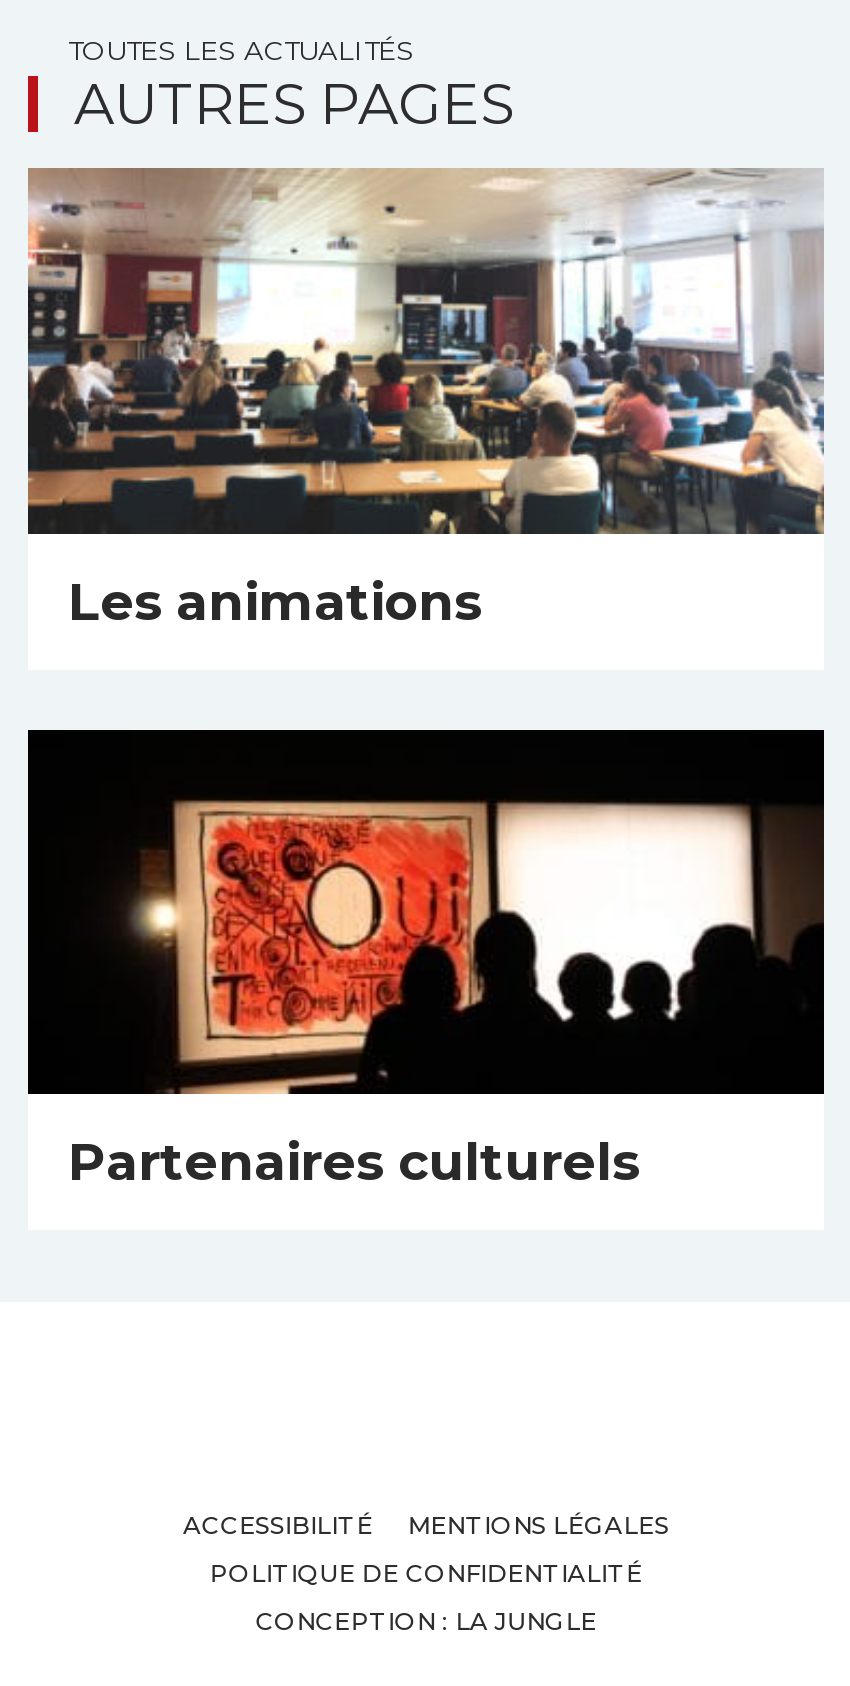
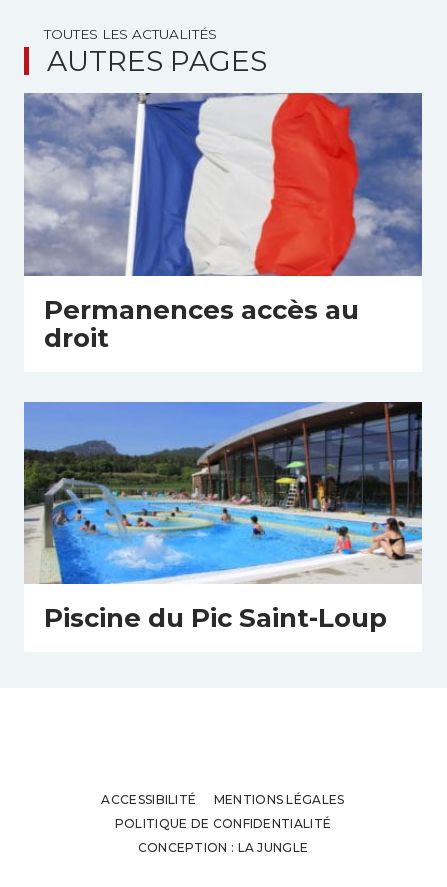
[28,168,824,631] [image] | Les animations -> [23,92,423,353] [image] | Permanences accès au | droit
[26,728,826,1193] [image] | Partenaires culturels -> [23,401,423,633] [image] | Piscine du Pic Saint-Loup

